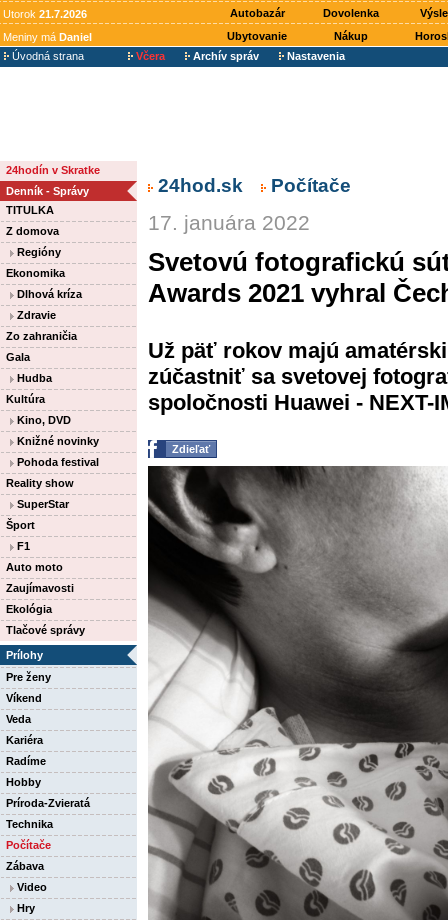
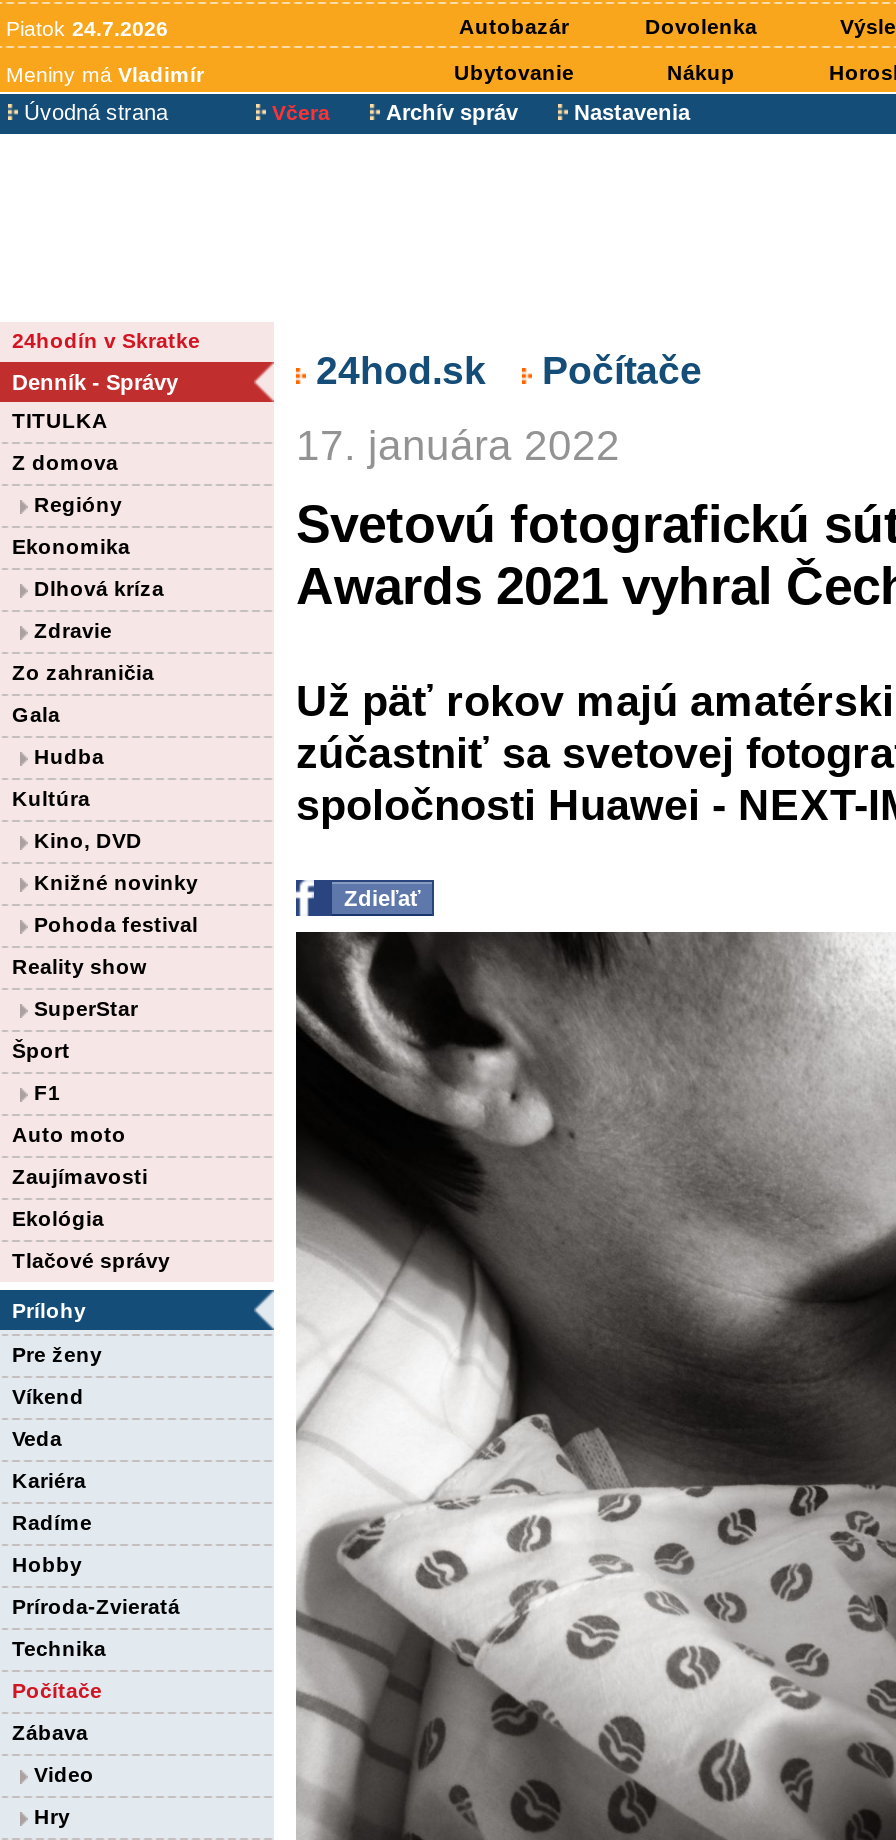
[0,8,87,20] Utorok 21.7.2026 -> [0,16,168,40] Piatok 24.7.2026
[0,31,92,43] Meniny má Daniel -> [0,62,204,86] Meniny má Vladimír

